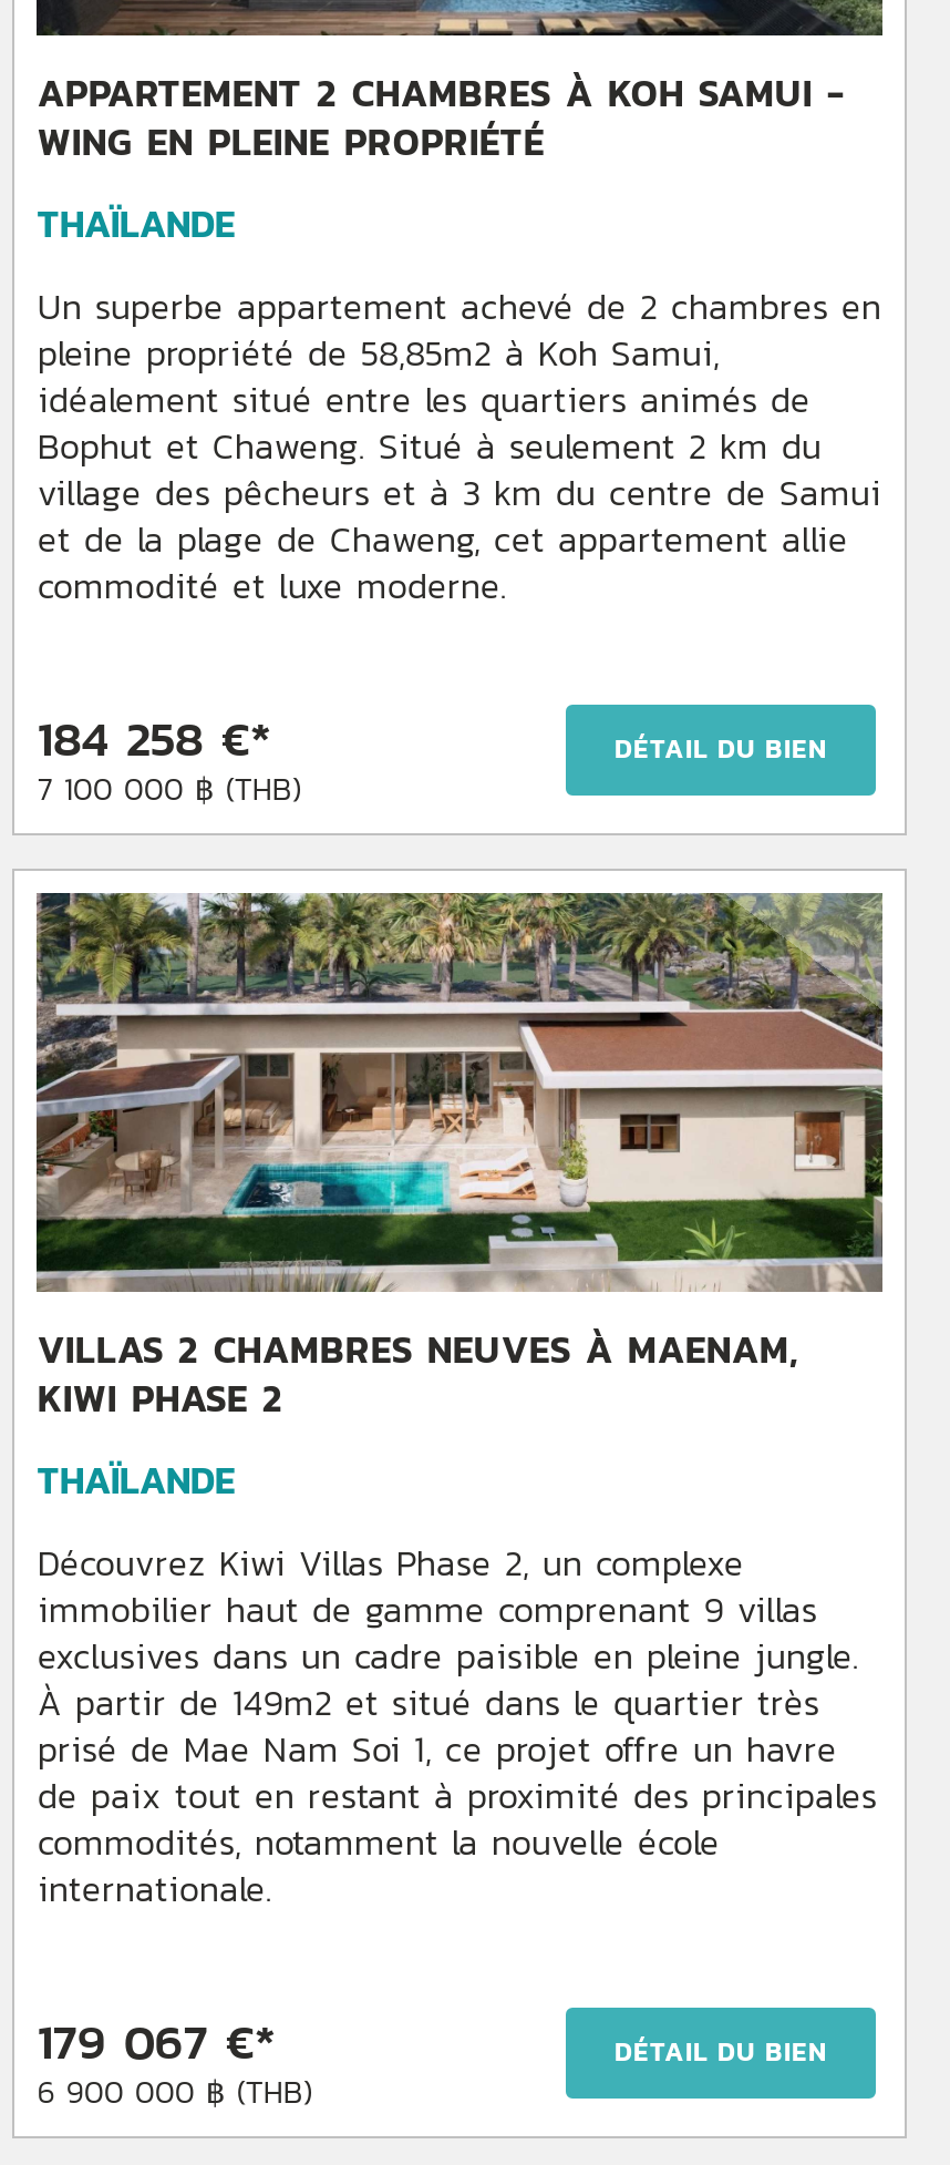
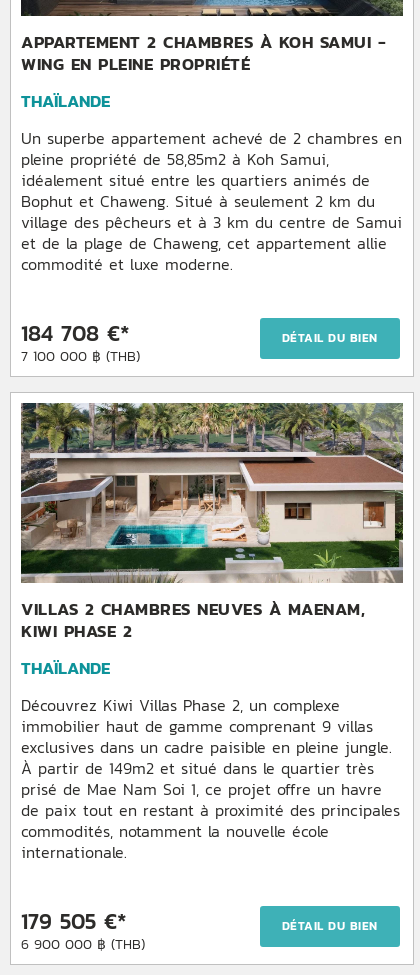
[37,702,272,773] 184 258 €* -> [21,317,130,349] 184 708 €*
[37,2005,277,2076] 179 067 €* -> [21,905,127,937] 179 505 €*

